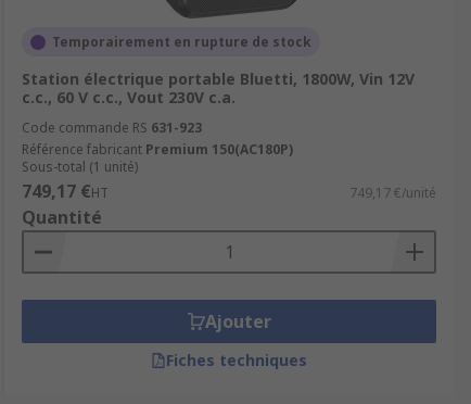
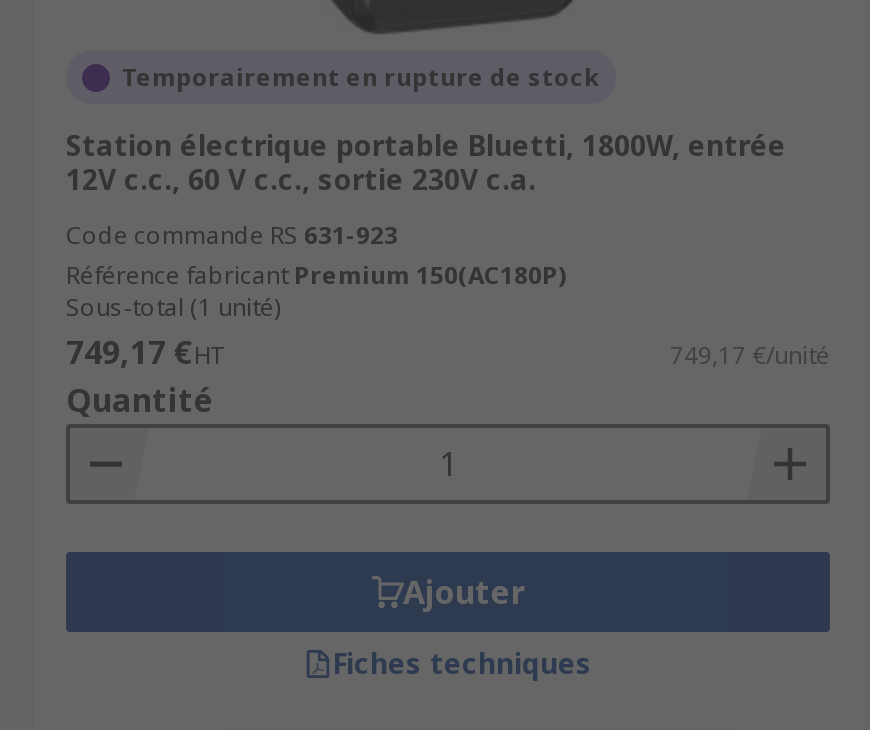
[22,68,415,108] Station électrique portable Bluetti, 1800W, Vin 12V | c.c., 60 V c.c., Vout 230V c.a. -> [66,126,786,198] Station électrique portable Bluetti, 1800W, entrée | 12V c.c., 60 V c.c., sortie 230V c.a.

